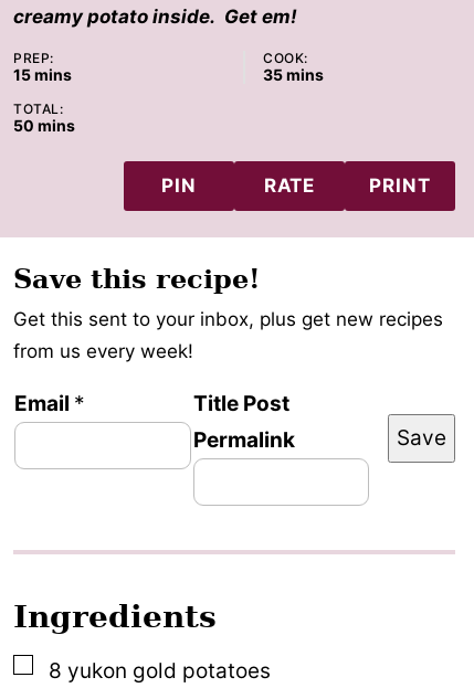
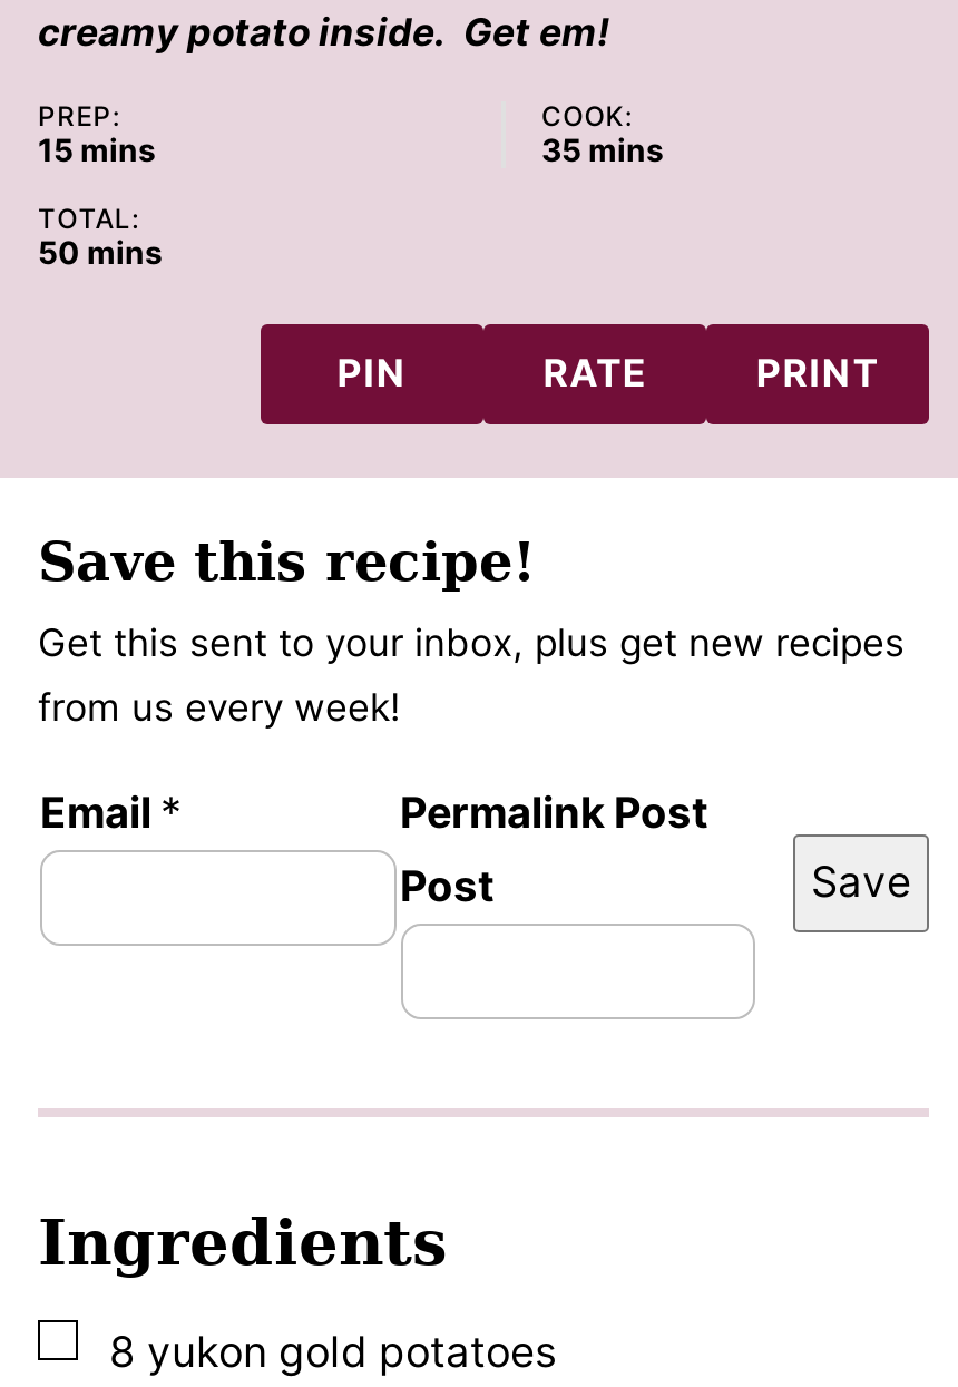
[193,391,294,453] Title Post | Permalink -> [400,787,707,912] Permalink Post | Post

